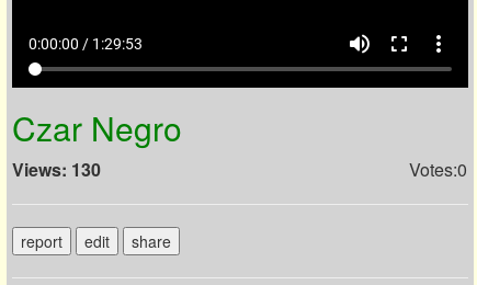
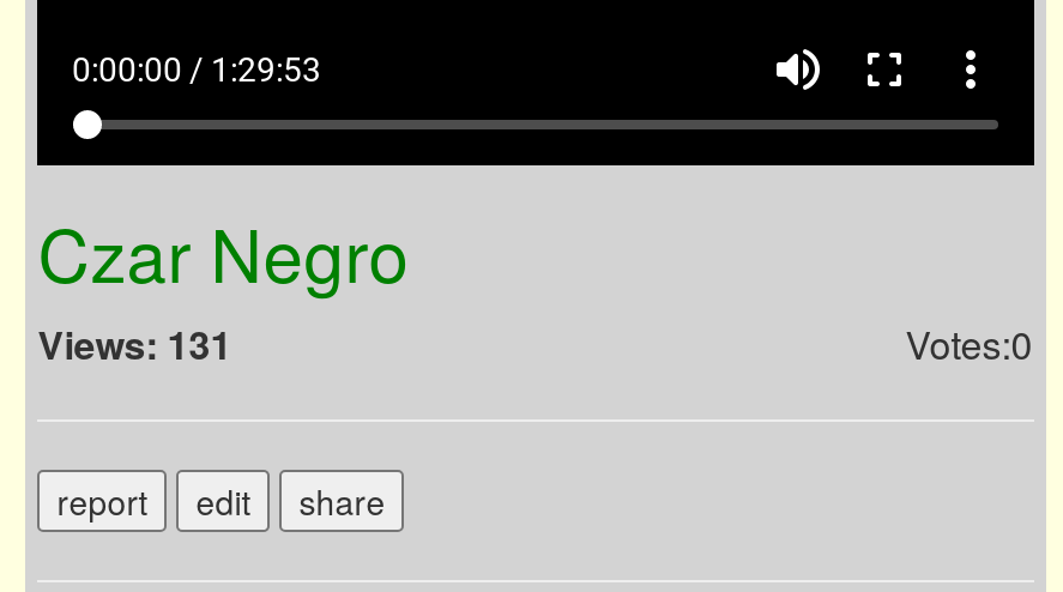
[12,156,101,181] Views: 130 -> [38,315,232,370] Views: 131

